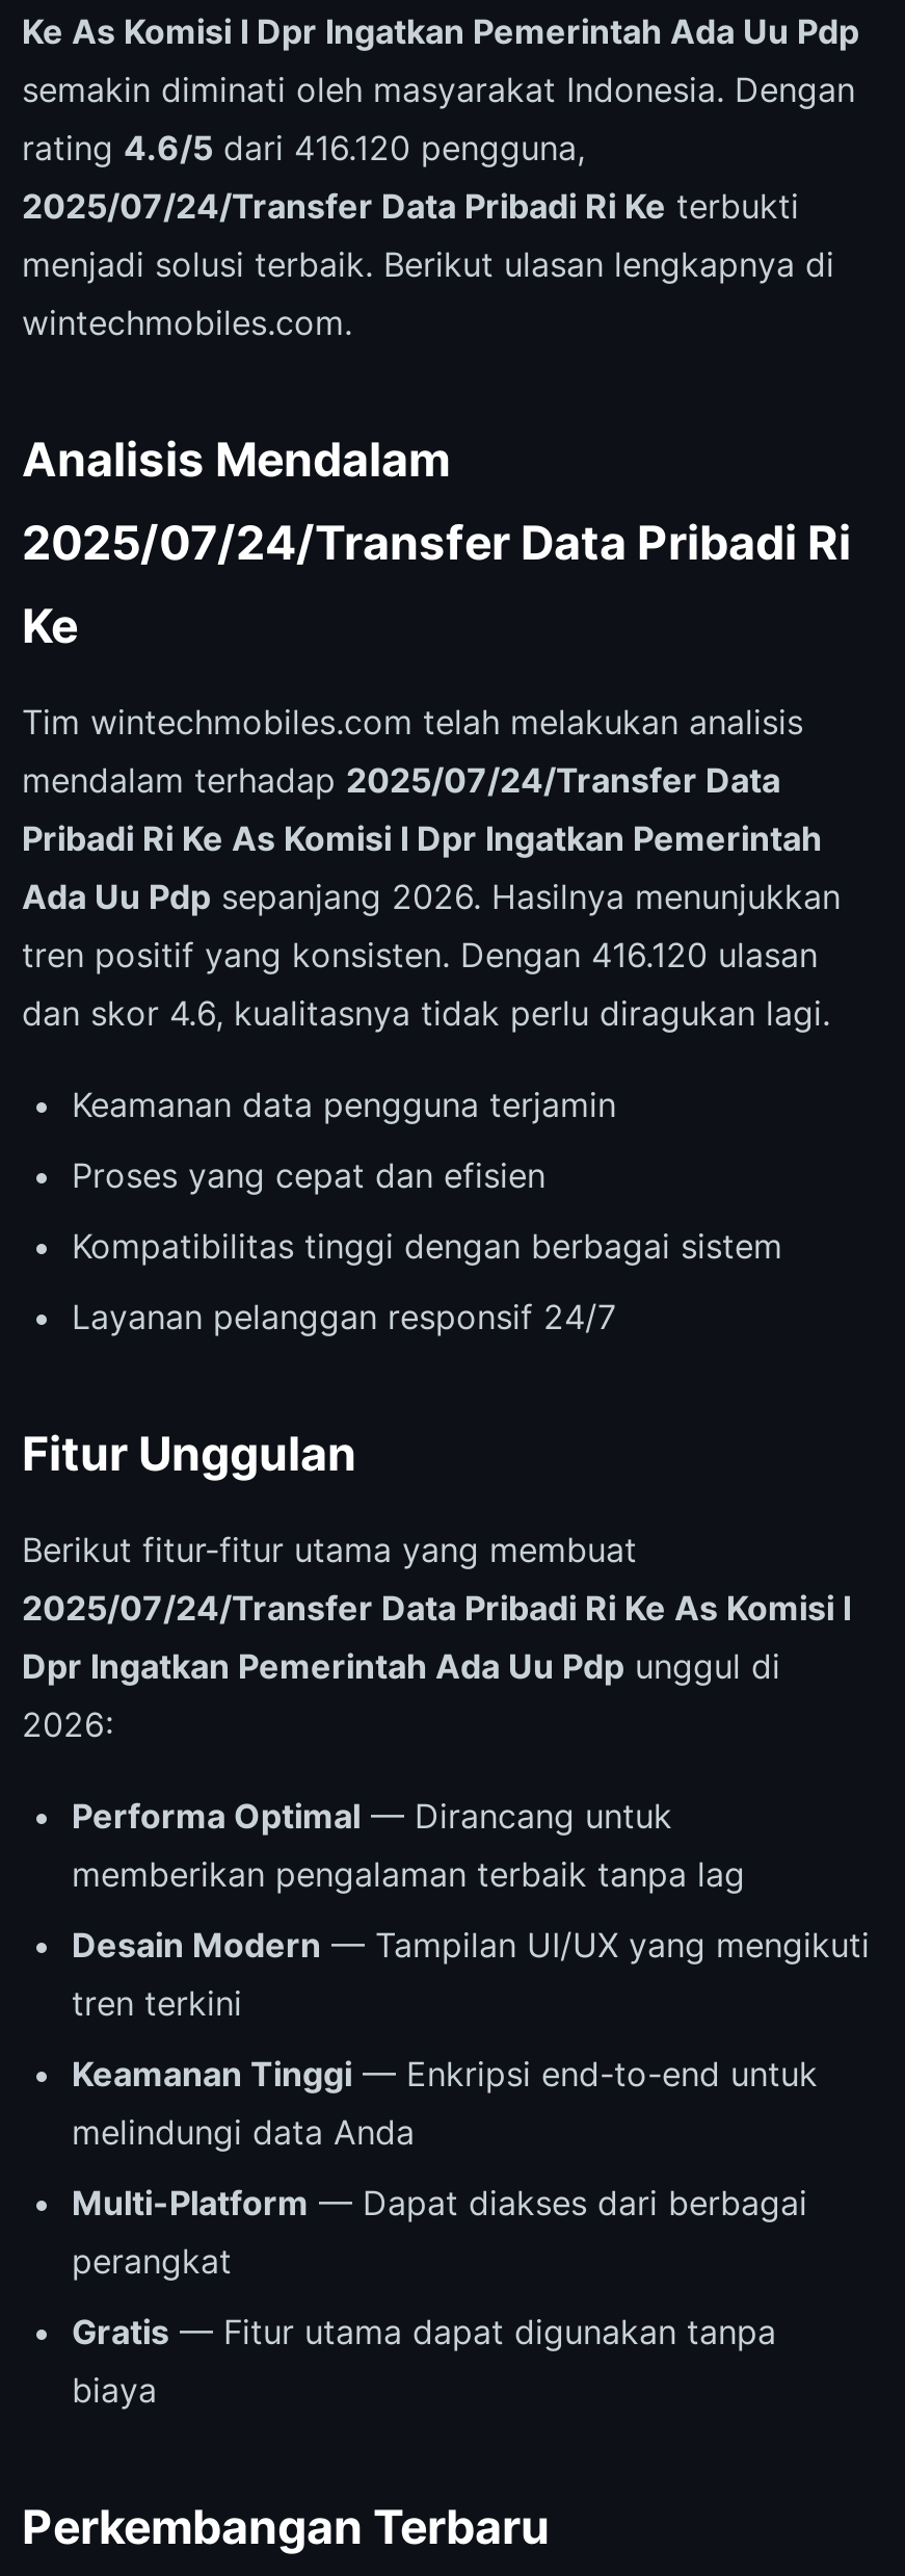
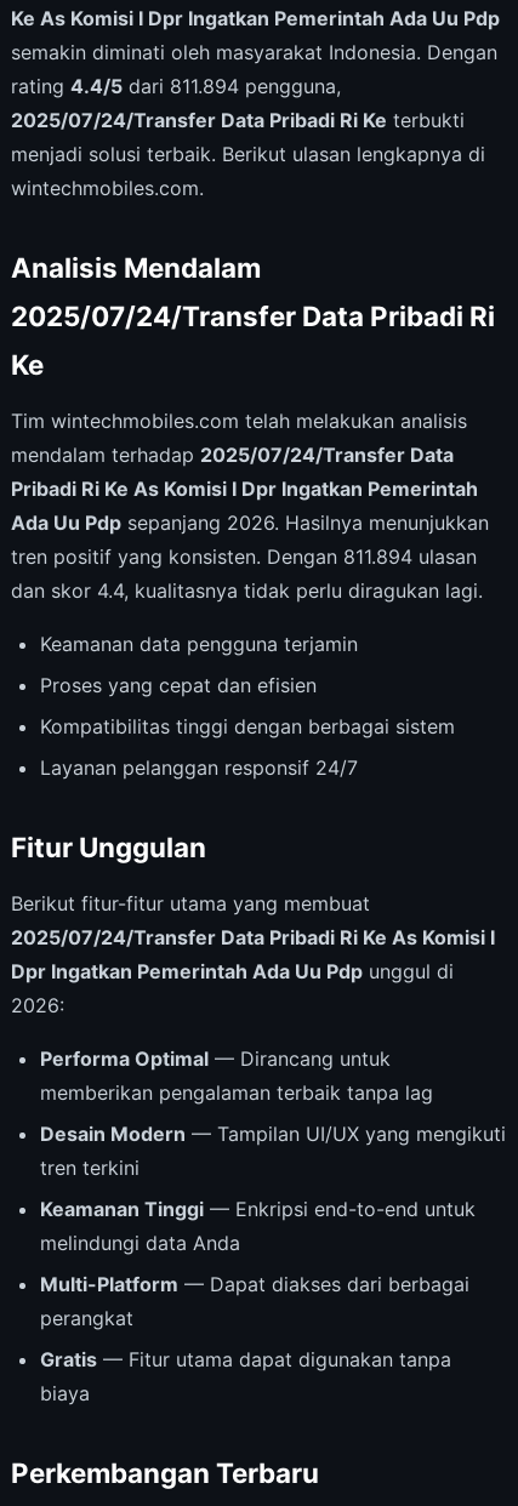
[22,126,585,168] rating 4.6/5 dari 416.120 pengguna, -> [11,74,341,98] rating 4.4/5 dari 811.894 pengguna,
[22,933,818,975] tren positif yang konsisten. Dengan 416.120 ulasan -> [11,544,477,568] tren positif yang konsisten. Dengan 811.894 ulasan
[22,992,830,1033] dan skor 4.6, kualitasnya tidak perlu diragukan lagi. -> [11,578,483,602] dan skor 4.4, kualitasnya tidak perlu diragukan lagi.

